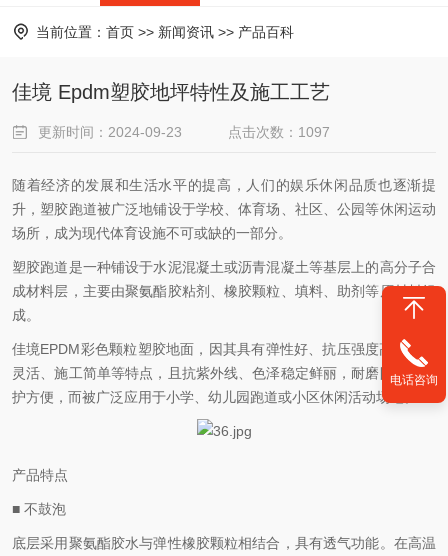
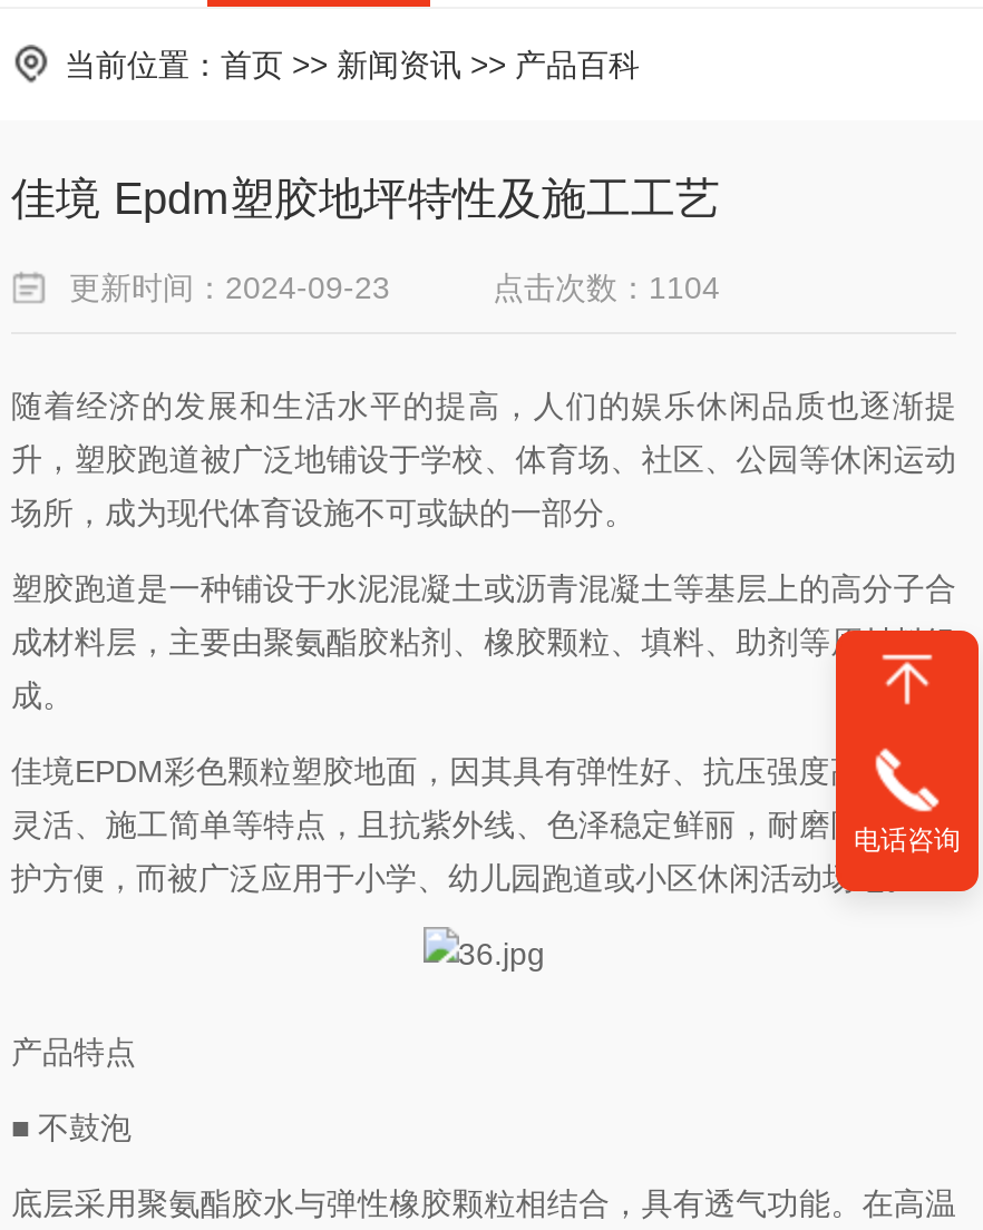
[228,124,330,140] 点击次数：1097 -> [493,270,720,305] 点击次数：1104

